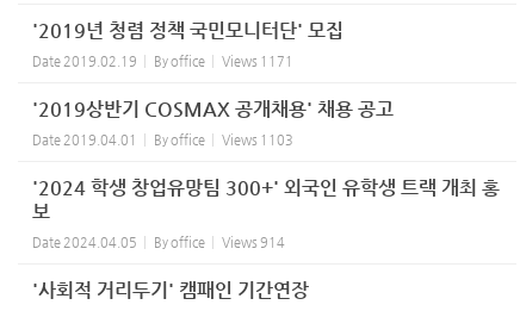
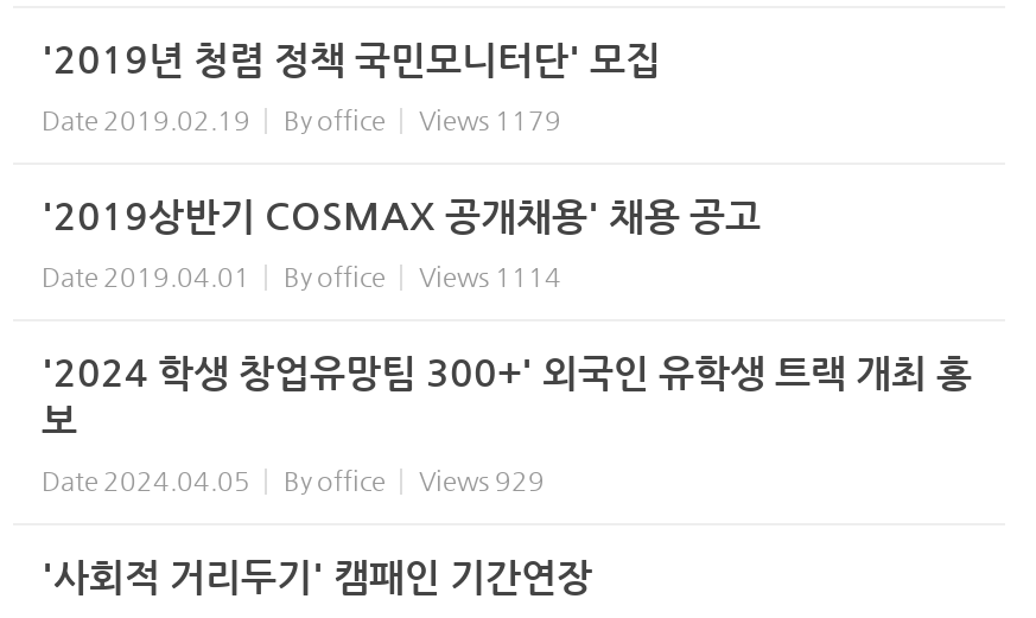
[32,54,293,70] Date 2019.02.19 By office Views 1171 -> [42,107,561,137] Date 2019.02.19 By office Views 1179
[32,133,293,148] Date 2019.04.01 By office Views 1103 -> [42,263,561,294] Date 2019.04.01 By office Views 1114
[32,235,285,251] Date 2024.04.05 By office Views 914 -> [42,467,545,498] Date 2024.04.05 By office Views 929

